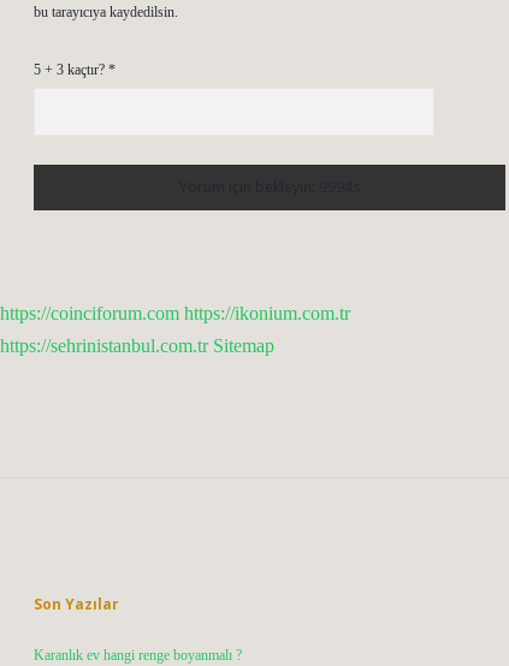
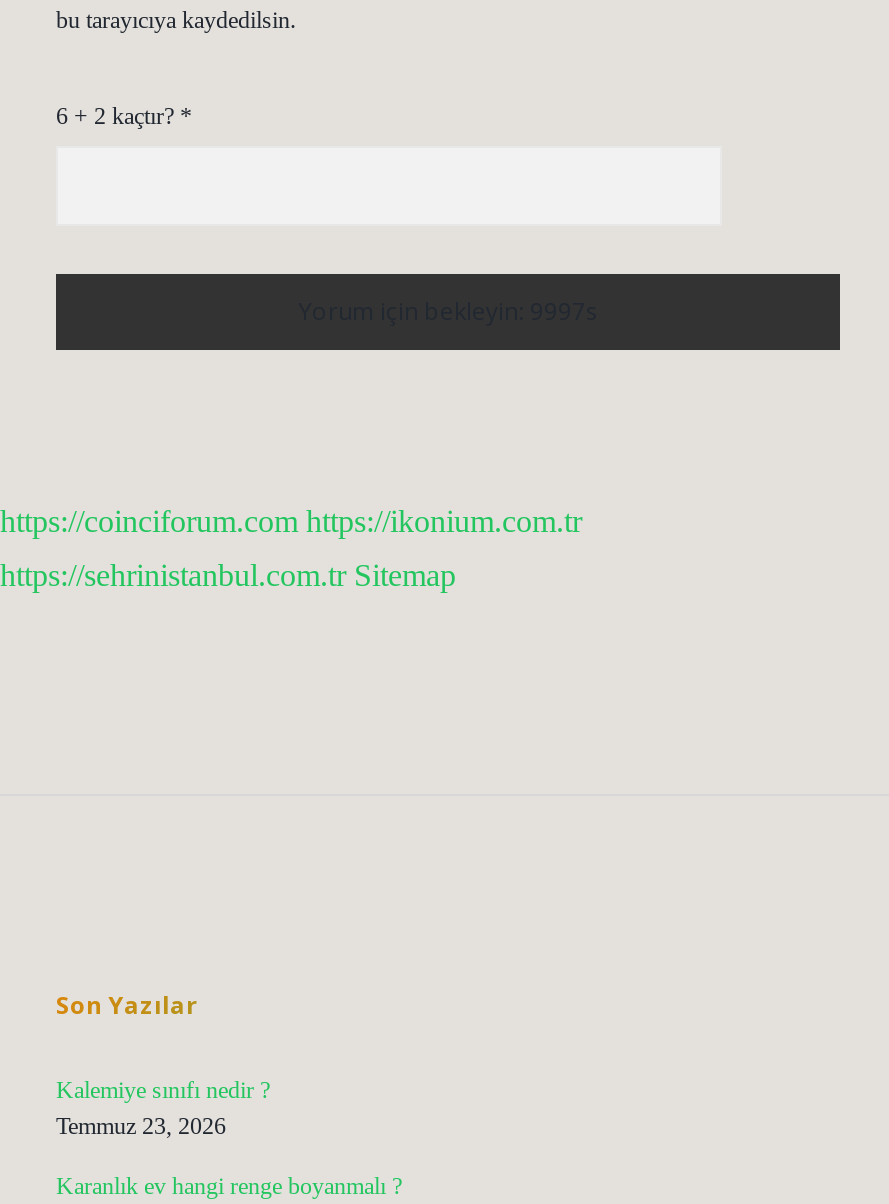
[34,61,116,78] 5 + 3 kaçtır? * -> [56,102,192,130] 6 + 2 kaçtır? *
none -> [56,1076,270,1140] Kalemiye sınıfı nedir ? | Temmuz 23, 2026

